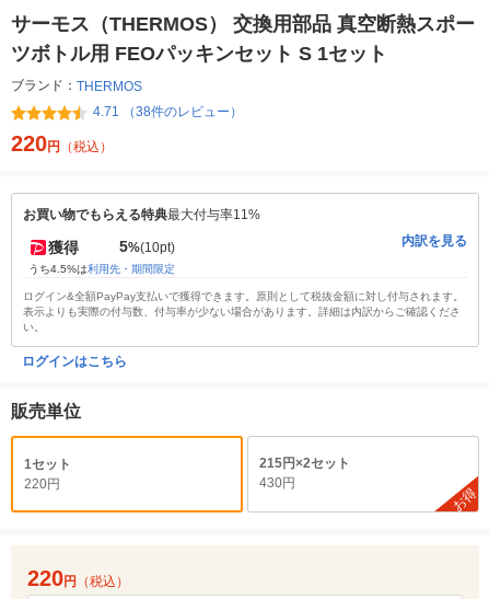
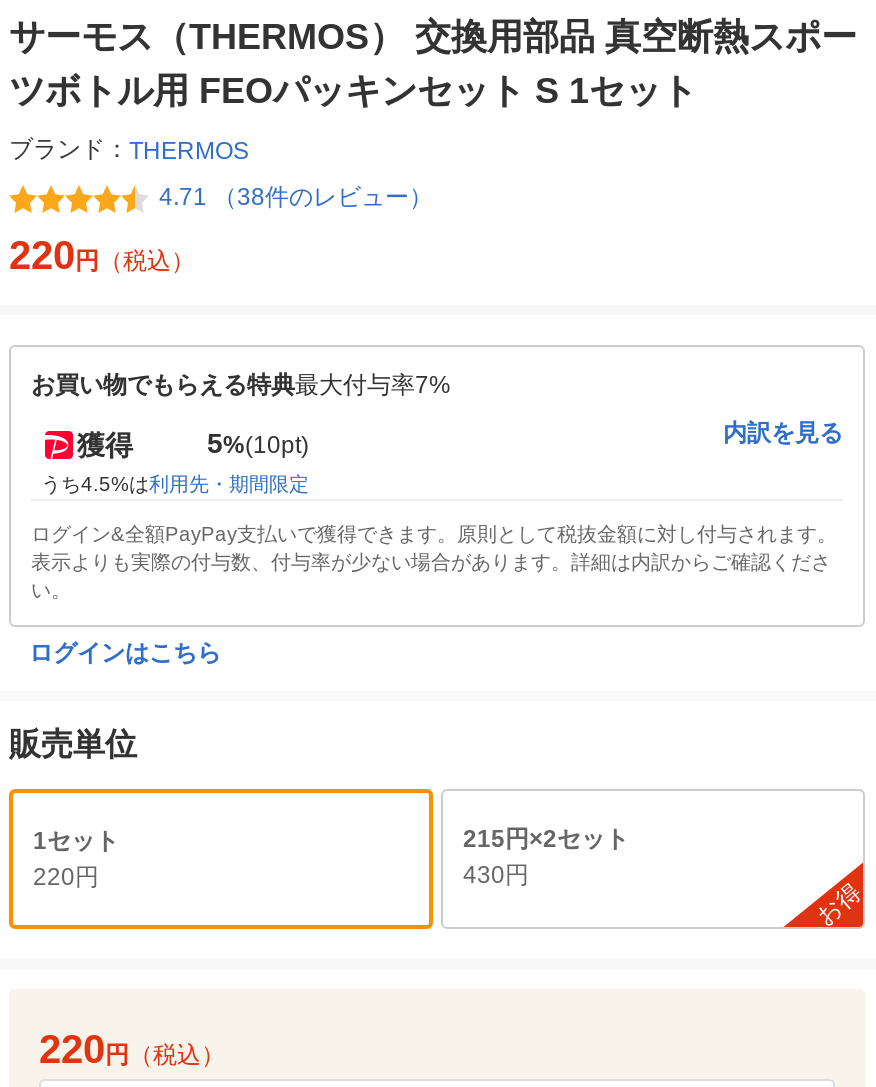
[23,207,260,223] お買い物でもらえる特典最大付与率11% -> [31,372,451,400] お買い物でもらえる特典最大付与率7%

